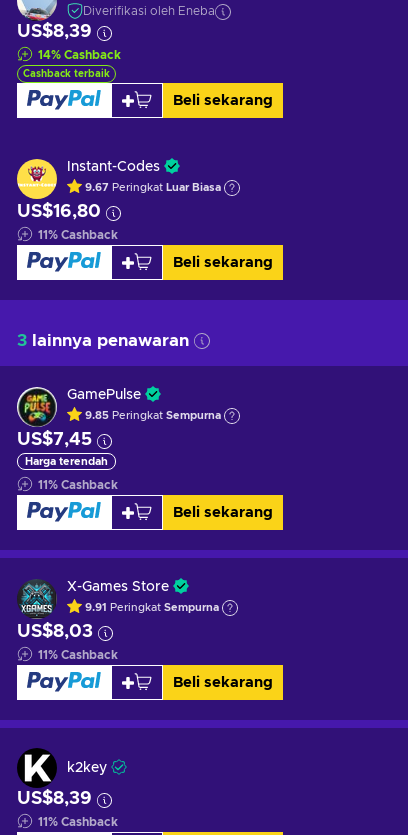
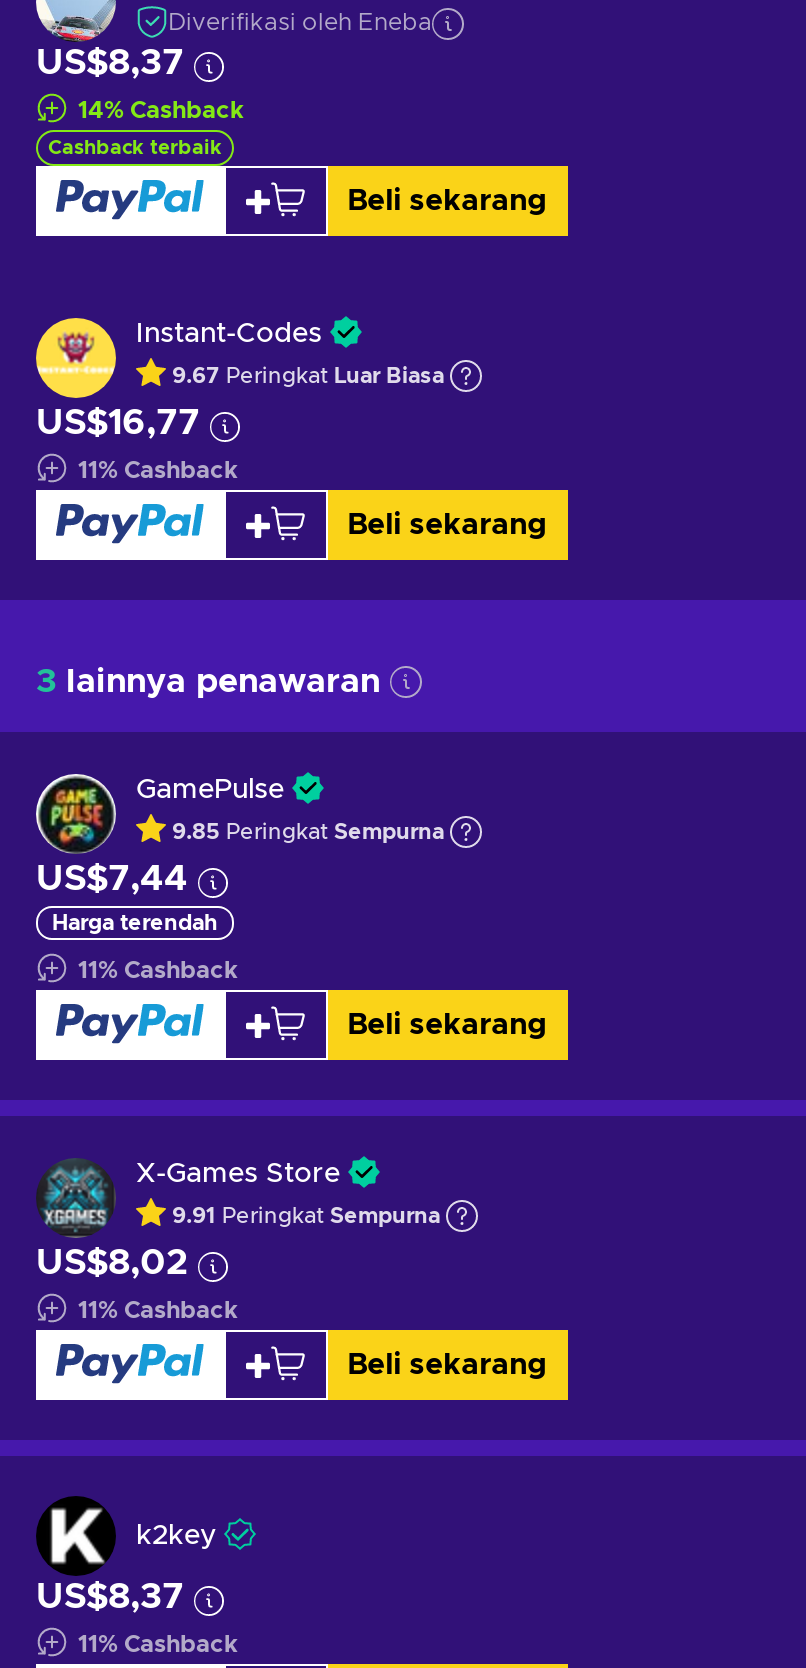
[17,23,92,41] US$8,39 -> [36,45,184,81] US$8,37
[17,203,101,221] US$16,80 -> [36,405,200,441] US$16,77
[17,431,92,449] US$7,45 -> [36,861,188,897] US$7,44
[17,623,93,641] US$8,03 -> [36,1245,188,1281] US$8,02
[17,790,92,808] US$8,39 -> [36,1579,184,1615] US$8,37

